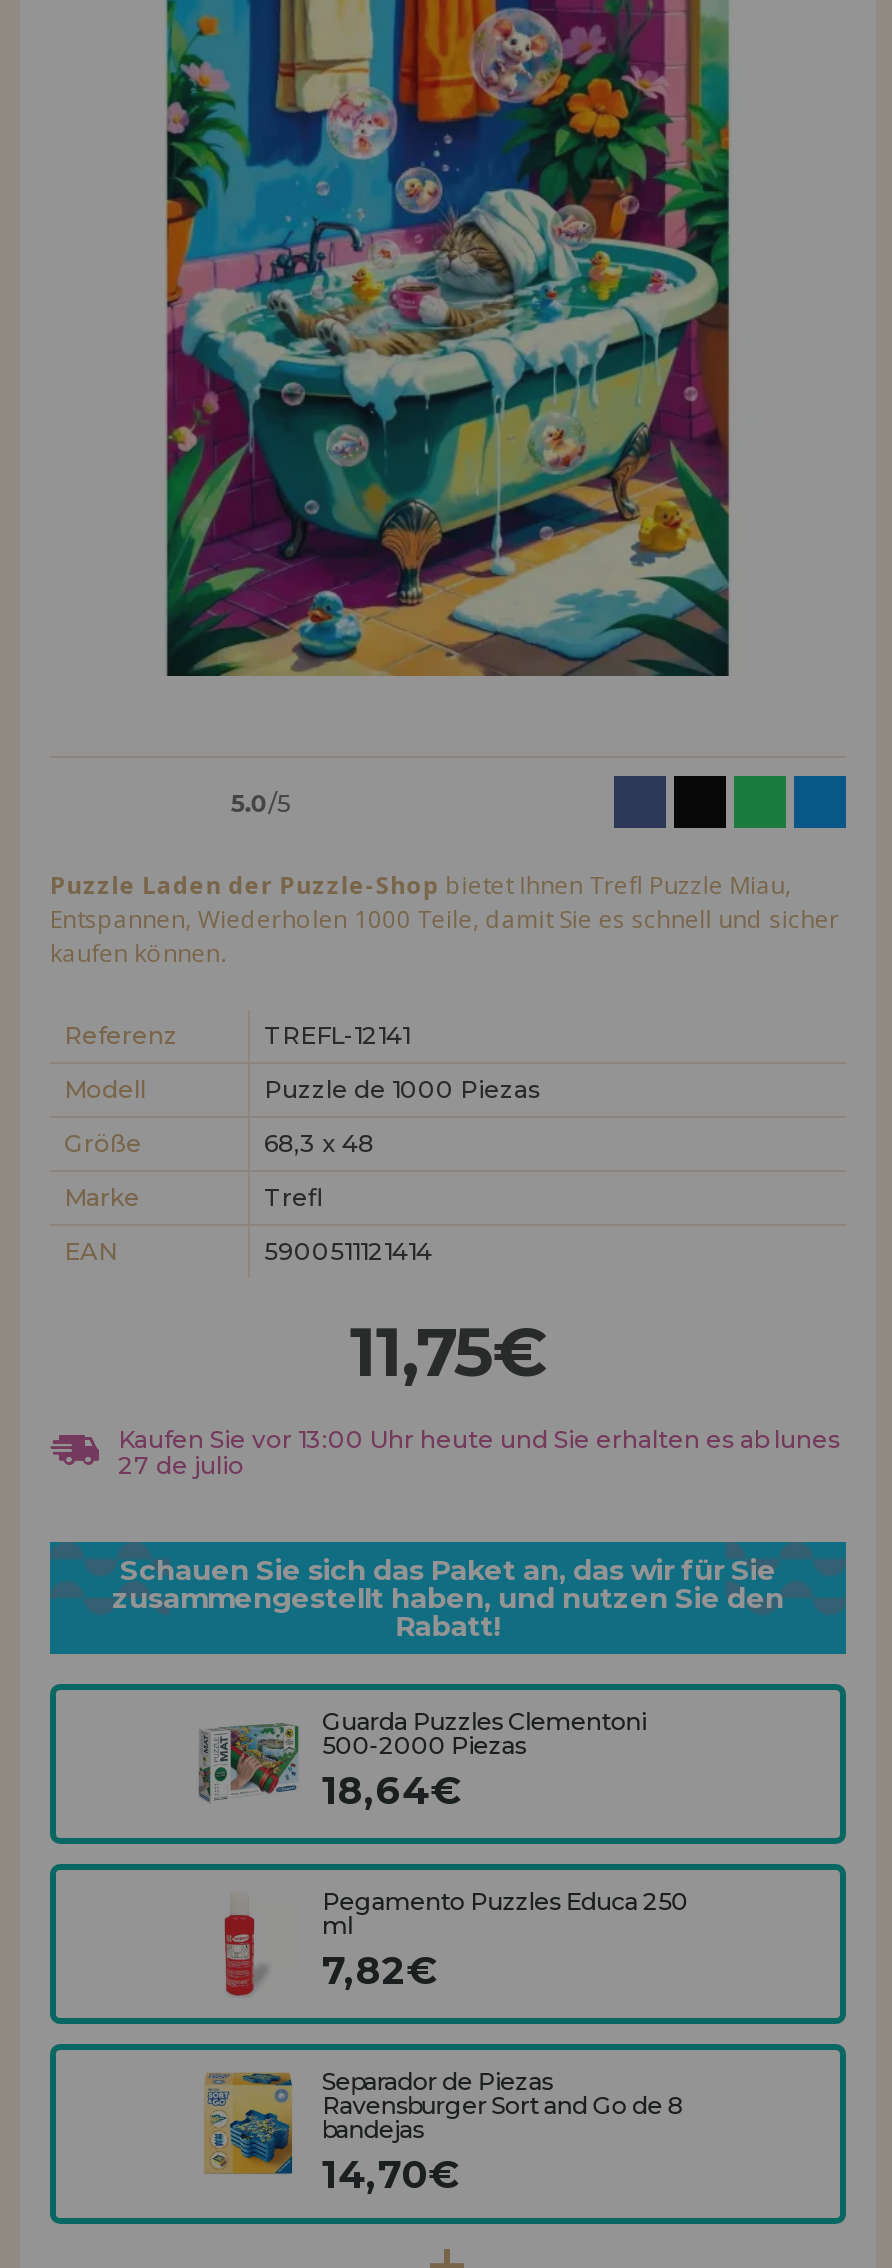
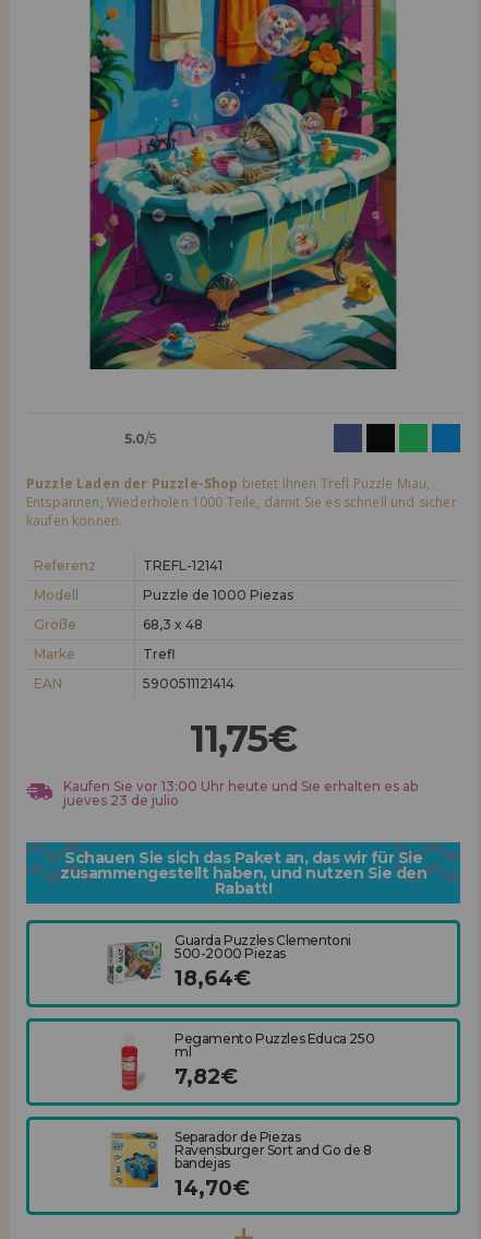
[118,1424,840,1480] Kaufen Sie vor 13:00 Uhr heute und Sie erhalten es ab lunes | 27 de julio -> [63,778,418,809] Kaufen Sie vor 13:00 Uhr heute und Sie erhalten es ab | jueves 23 de julio

